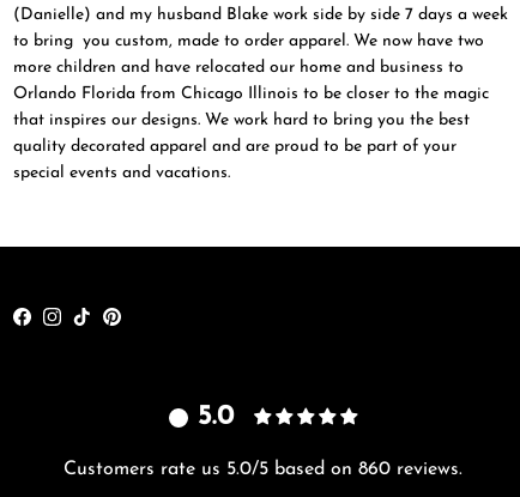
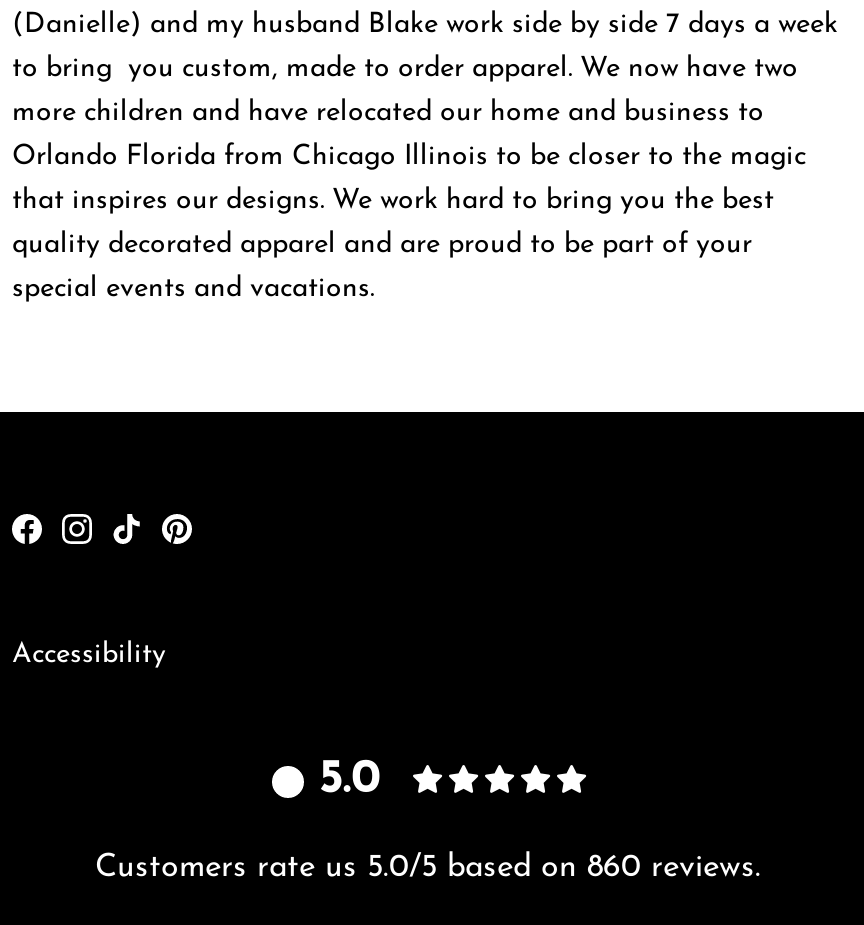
none -> [12,640,166,670] Accessibility

